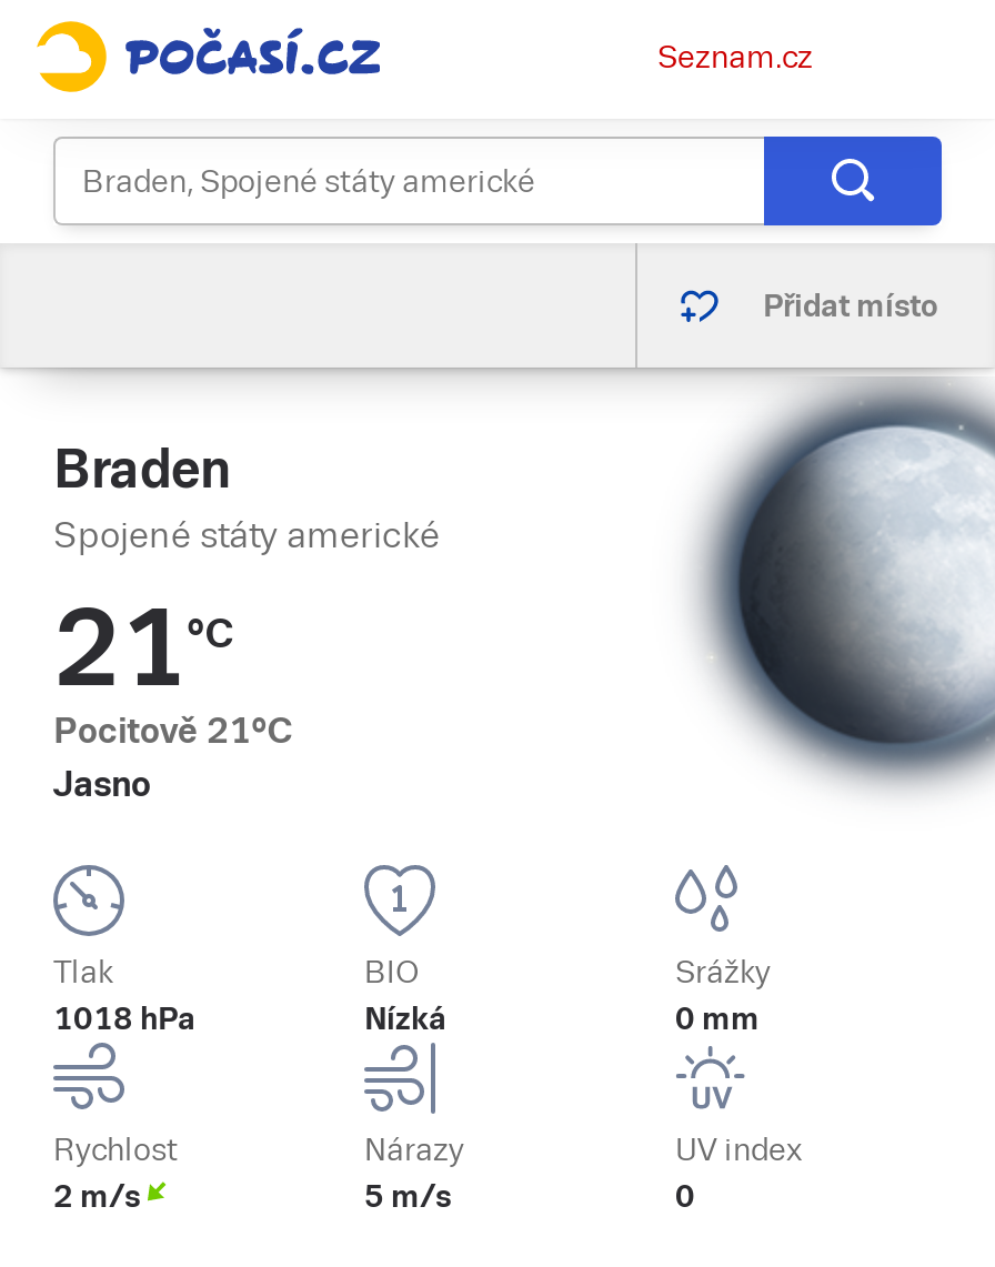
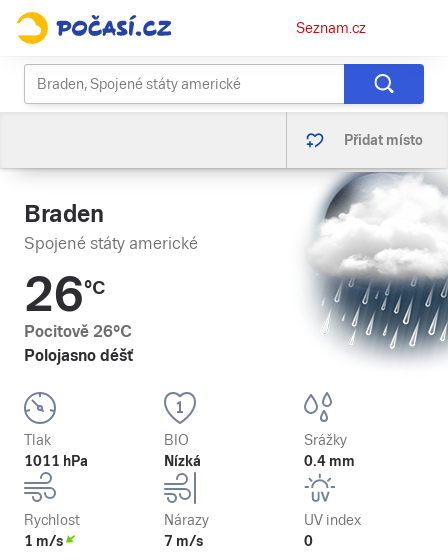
[700,376,988,770] [image] -> [315,171,445,349] [image]
[53,587,293,805] 21°C | Pocitově 21°C | Jasno -> [24,267,133,365] 26°C | Pocitově 26°C | Polojasno déšť
[53,1000,195,1036] 1018 hPa -> [24,453,88,469] 1011 hPa
[675,1000,760,1036] 0 mm -> [304,453,355,469] 0.4 mm
[53,1178,140,1214] 2 m/s -> [24,533,63,549] 1 m/s
[364,1178,451,1214] 5 m/s -> [164,533,203,549] 7 m/s

